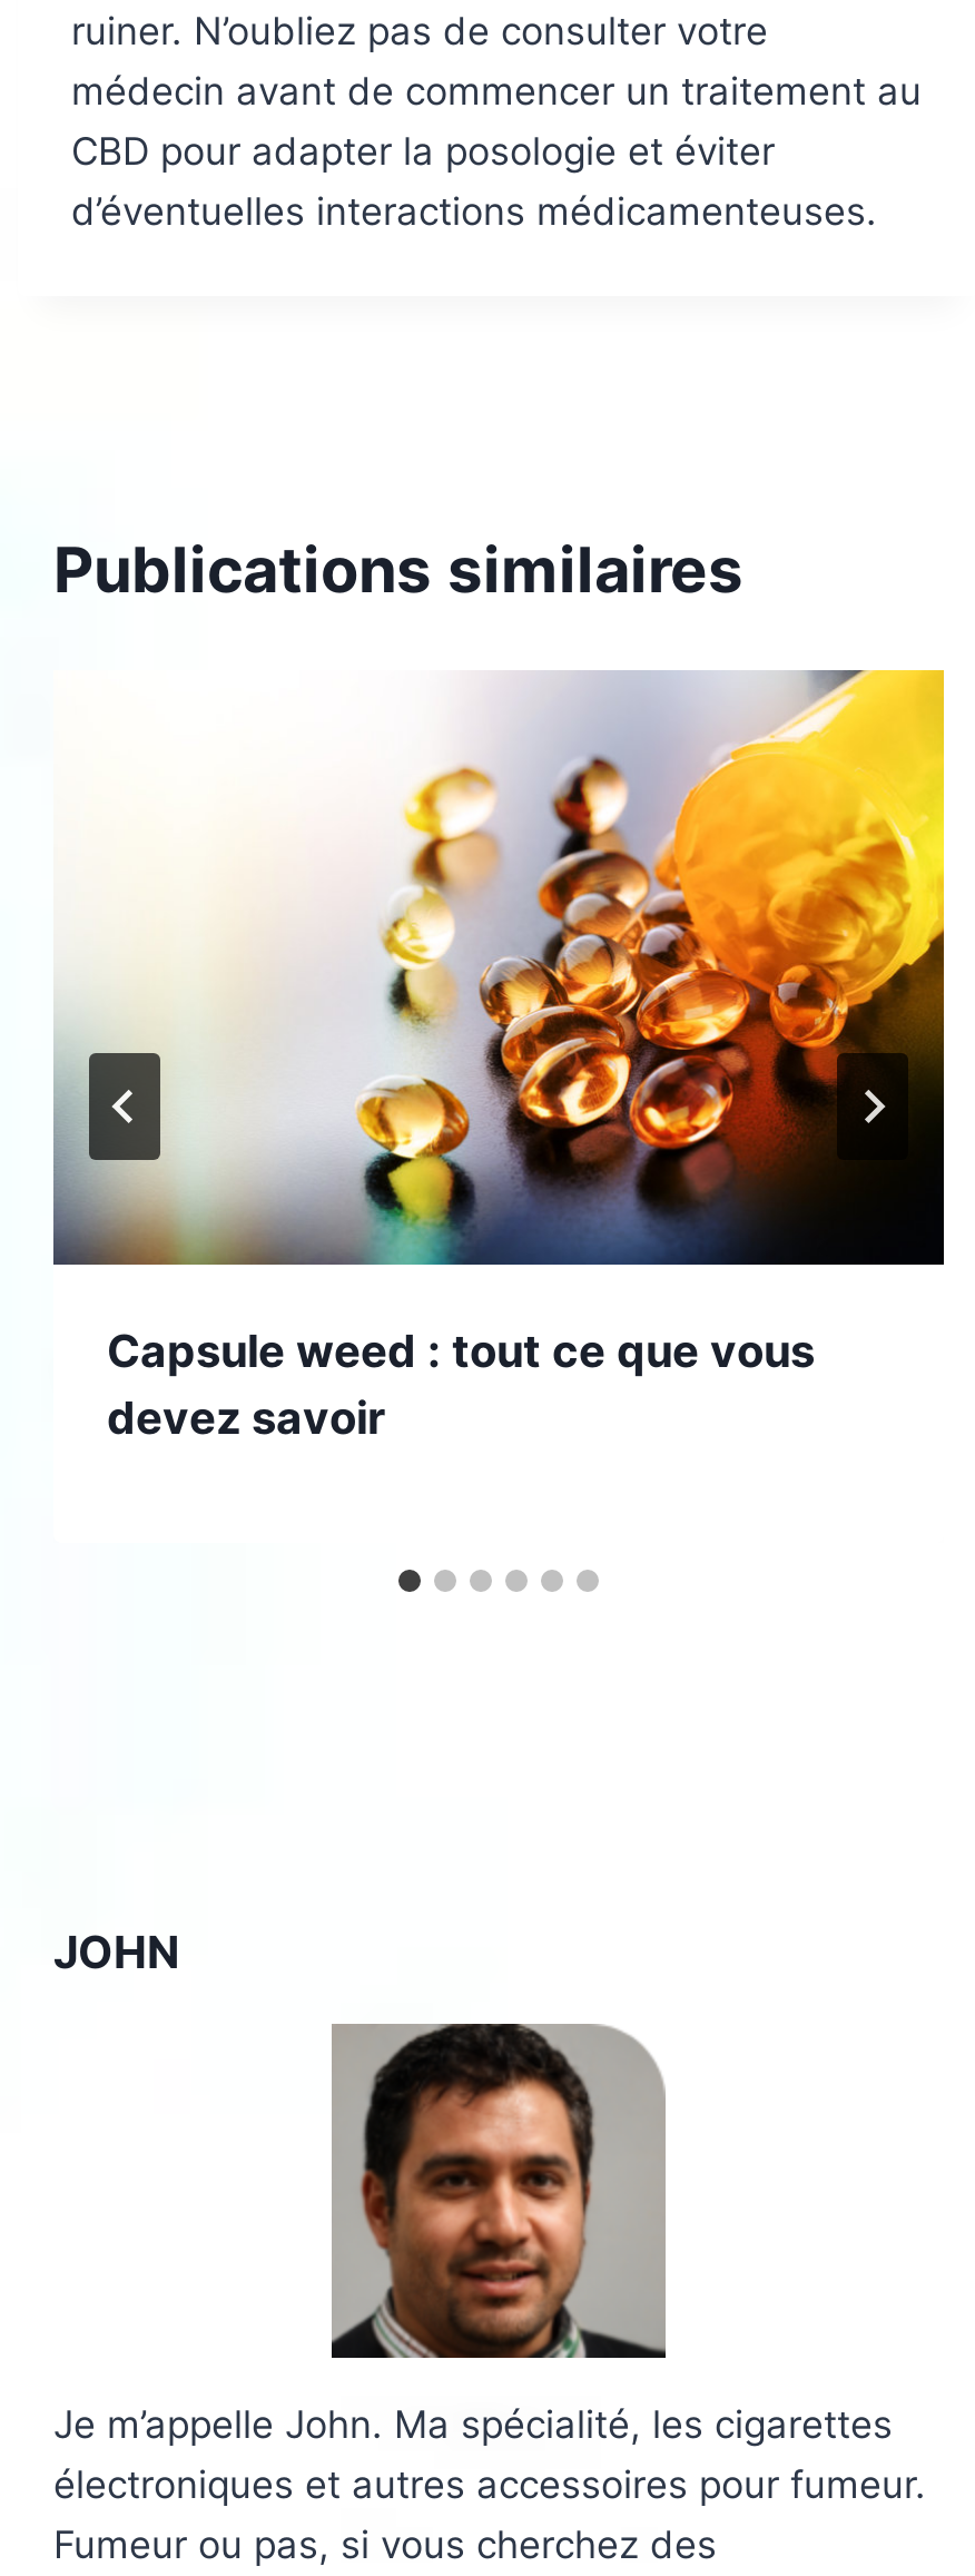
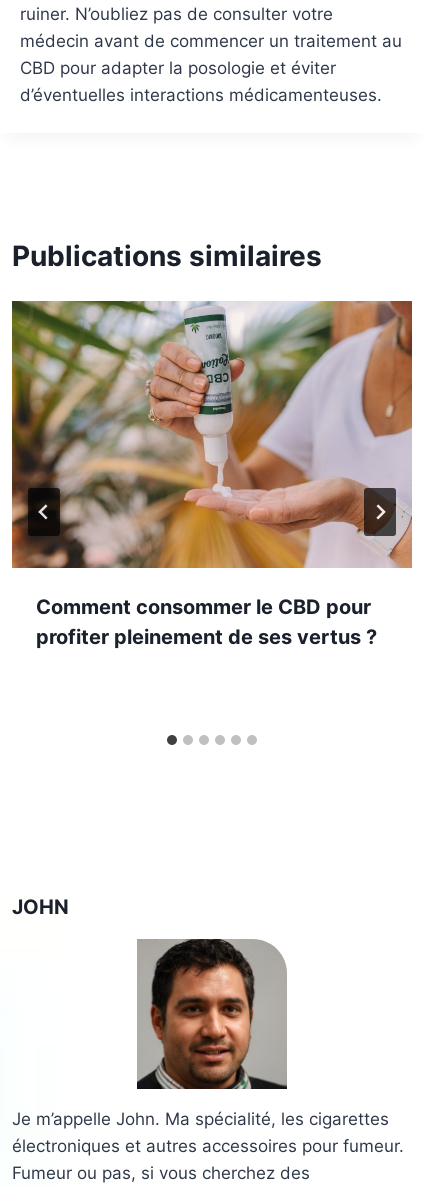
[51,668,946,1444] [image] | Capsule weed : tout ce que vous | devez savoir -> [11,300,413,649] [image] | Comment consommer le CBD pour | profiter pleinement de ses vertus ?

